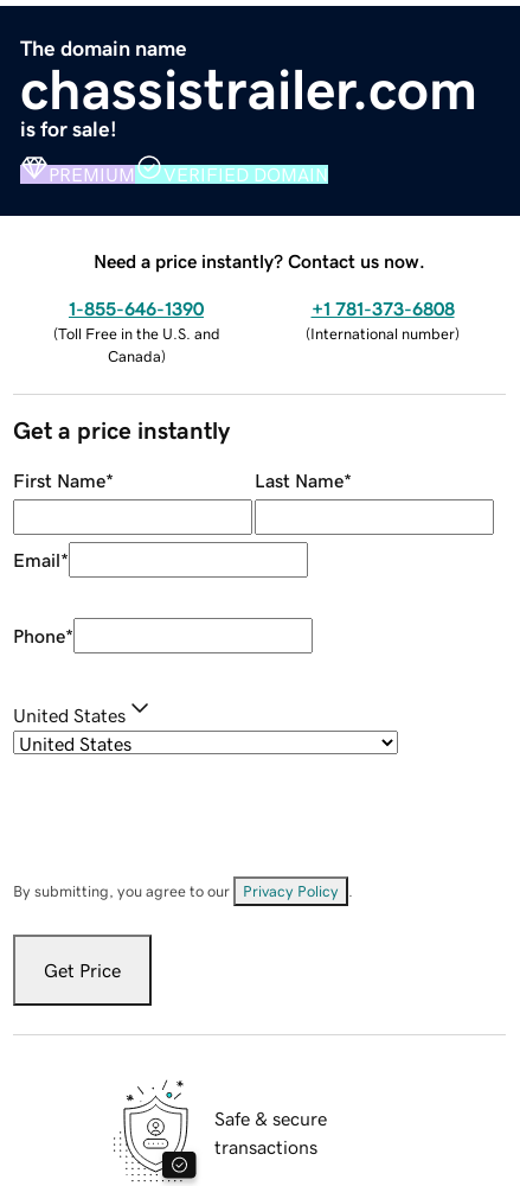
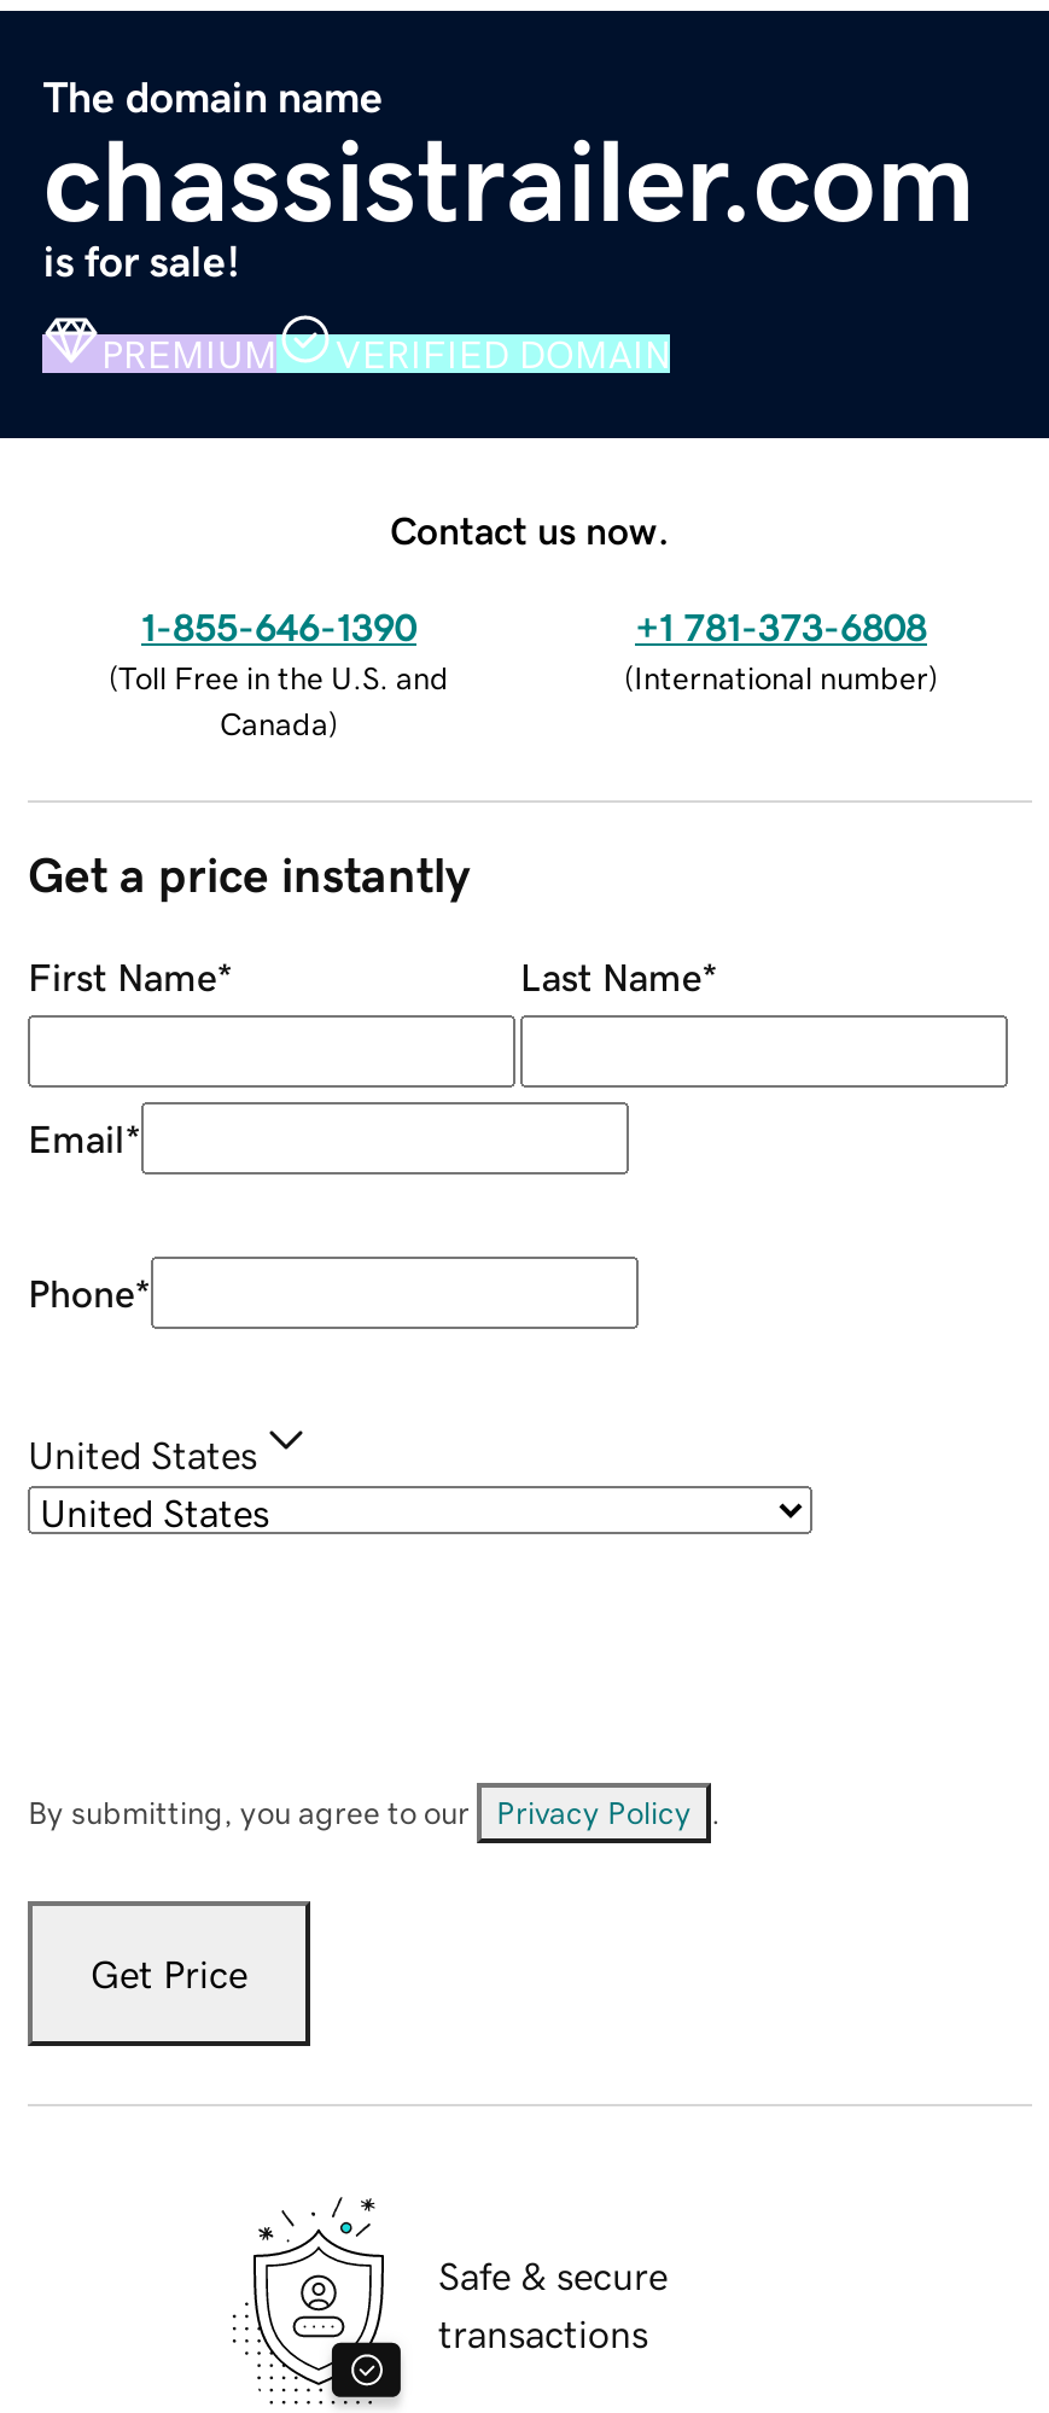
[94,251,425,270] Need a price instantly? Contact us now. -> [390,510,670,548] Contact us now.

